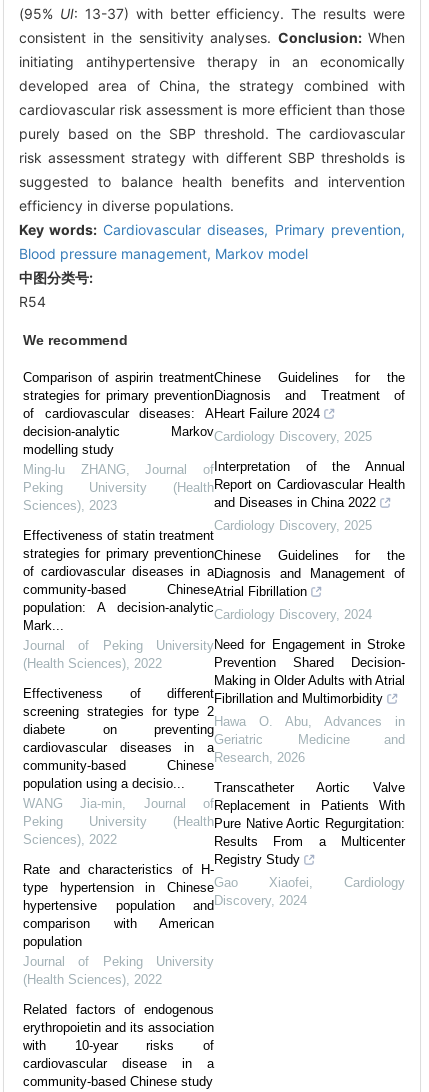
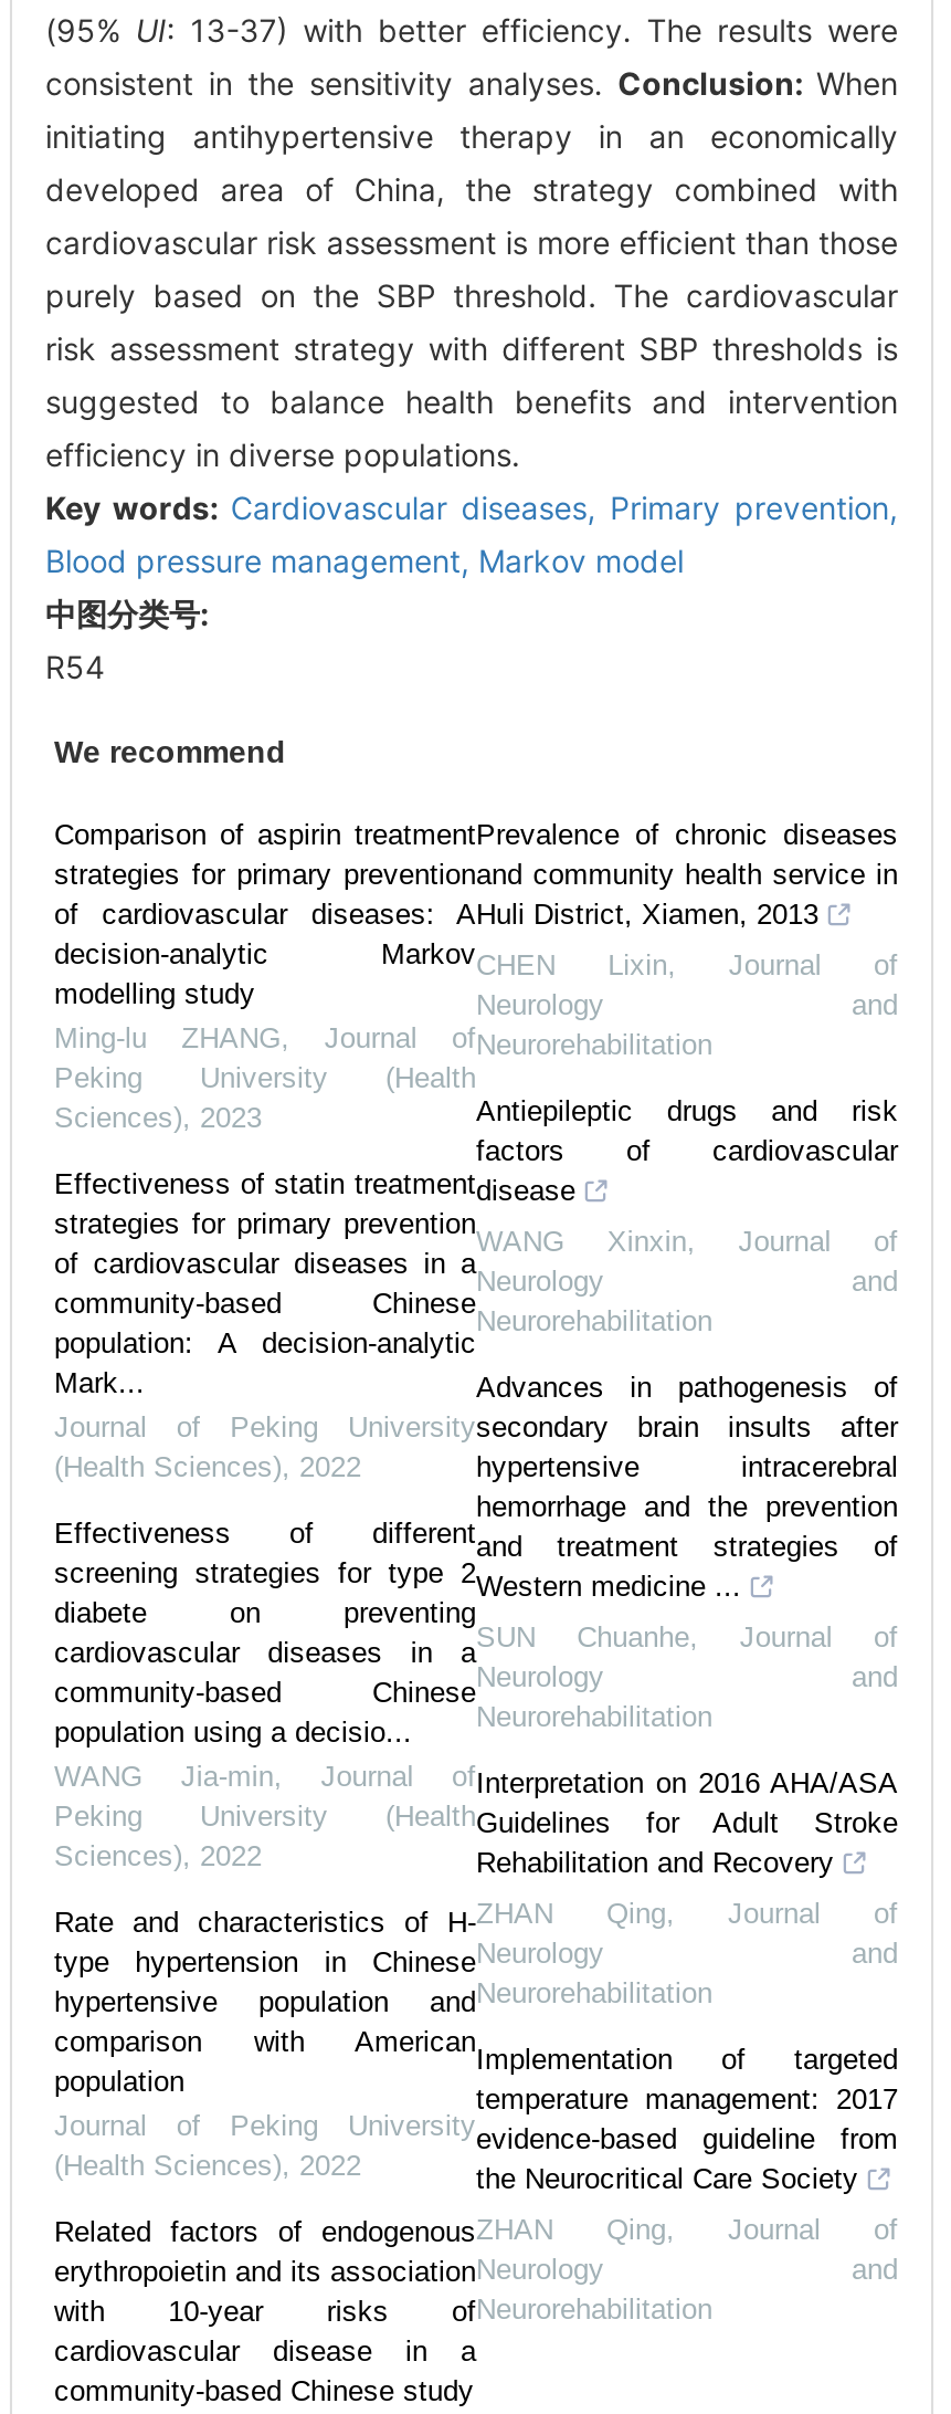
[214,370,405,421] Chinese Guidelines for the | Diagnosis and Treatment of | Heart Failure 2024 -> [476,817,898,930] Prevalence of chronic diseases | and community health service in | Huli District, Xiamen, 2013
[214,429,372,444] Cardiology Discovery, 2025 -> [476,948,898,1061] CHEN Lixin, Journal of | Neurology and | Neurorehabilitation
[214,459,405,510] Interpretation of the Annual | Report on Cardiovascular Health | and Diseases in China 2022 -> [476,1094,898,1207] Antiepileptic drugs and risk | factors of cardiovascular | disease
[214,518,372,533] Cardiology Discovery, 2025 -> [476,1224,898,1337] WANG Xinxin, Journal of | Neurology and | Neurorehabilitation
[214,548,405,599] Chinese Guidelines for the | Diagnosis and Management of | Atrial Fibrillation -> [476,1370,898,1602] Advances in pathogenesis of | secondary brain insults after | hypertensive intracerebral | hemorrhage and the prevention | and treatment strategies of | Western medicine ...
[214,607,372,622] Cardiology Discovery, 2024 -> [476,1620,898,1733] SUN Chuanhe, Journal of | Neurology and | Neurorehabilitation
[214,637,405,706] Need for Engagement in Stroke | Prevention Shared Decision- | Making in Older Adults with Atrial | Fibrillation and Multimorbidity -> [476,1766,898,1879] Interpretation on 2016 AHA/ASA | Guidelines for Adult Stroke | Rehabilitation and Recovery
[214,714,405,765] Hawa O. Abu, Advances in | Geriatric Medicine and | Research, 2026 -> [476,1896,898,2009] ZHAN Qing, Journal of | Neurology and | Neurorehabilitation
[214,780,405,867] Transcatheter Aortic Valve | Replacement in Patients With | Pure Native Aortic Regurgitation: | Results From a Multicenter | Registry Study -> [476,2042,898,2195] Implementation of targeted | temperature management: 2017 | evidence-based guideline from | the Neurocritical Care Society
[214,875,405,908] Gao Xiaofei, Cardiology | Discovery, 2024 -> [476,2212,898,2325] ZHAN Qing, Journal of | Neurology and | Neurorehabilitation

